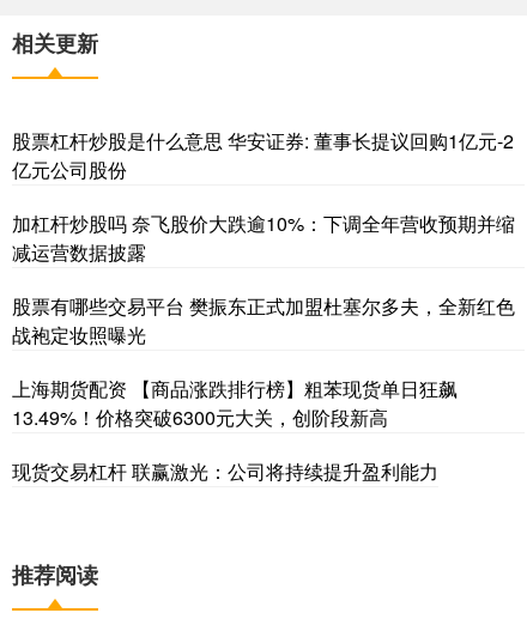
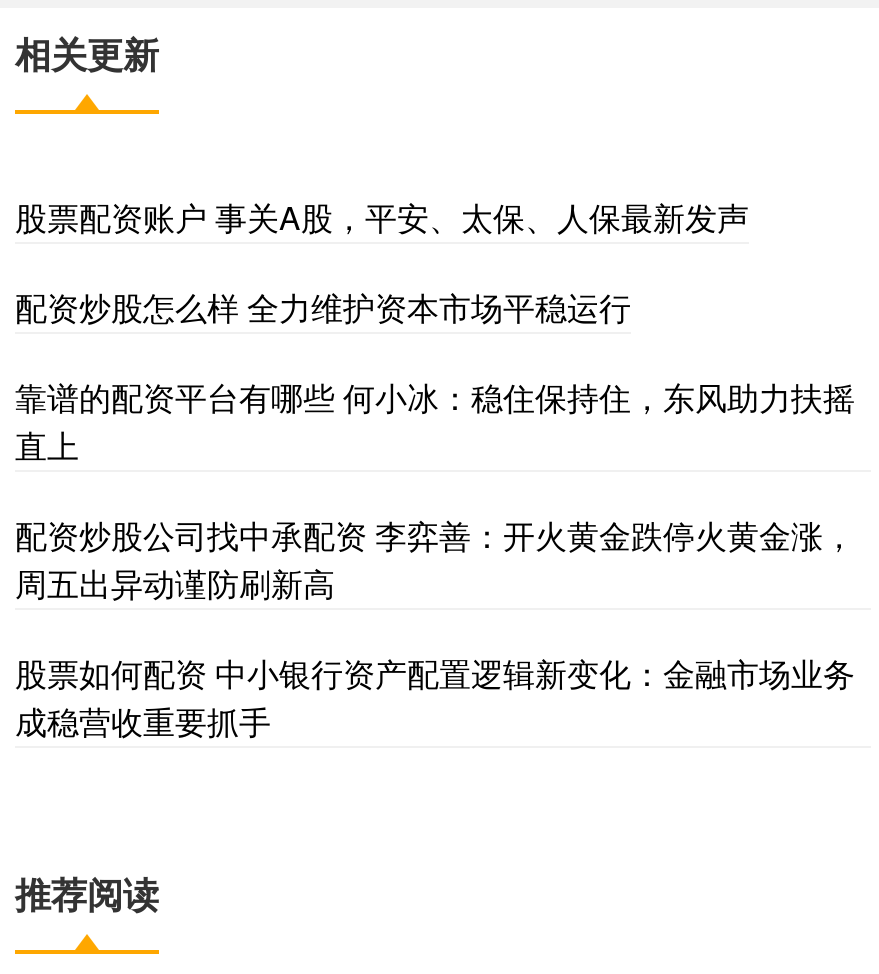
[12,127,514,183] 股票杠杆炒股是什么意思 华安证券: 董事长提议回购1亿元-2 | 亿元公司股份 -> [15,194,749,240] 股票配资账户 事关A股，平安、太保、人保最新发声
[12,209,515,266] 加杠杆炒股吗 奈飞股价大跌逾10%：下调全年营收预期并缩 | 减运营数据披露 -> [15,284,631,330] 配资炒股怎么样 全力维护资本市场平稳运行
[12,292,515,348] 股票有哪些交易平台 樊振东正式加盟杜塞尔多夫，全新红色 | 战袍定妆照曝光 -> [15,374,855,468] 靠谱的配资平台有哪些 何小冰：稳住保持住，东风助力扶摇 | 直上
[12,375,458,431] 上海期货配资 【商品涨跌排行榜】粗苯现货单日狂飙 | 13.49%！价格突破6300元大关，创阶段新高 -> [15,512,855,606] 配资炒股公司找中承配资 李弈善：开火黄金跌停火黄金涨， | 周五出异动谨防刷新高
[12,457,438,485] 现货交易杠杆 联赢激光：公司将持续提升盈利能力 -> [15,650,855,744] 股票如何配资 中小银行资产配置逻辑新变化：金融市场业务 | 成稳营收重要抓手

